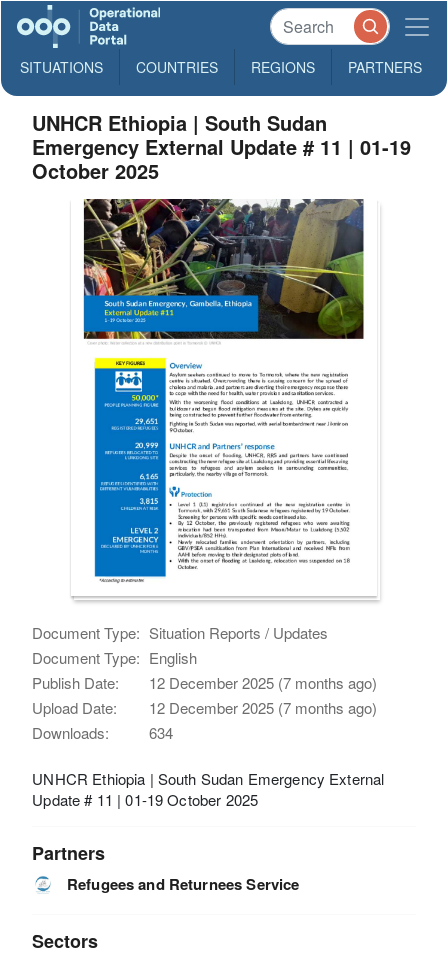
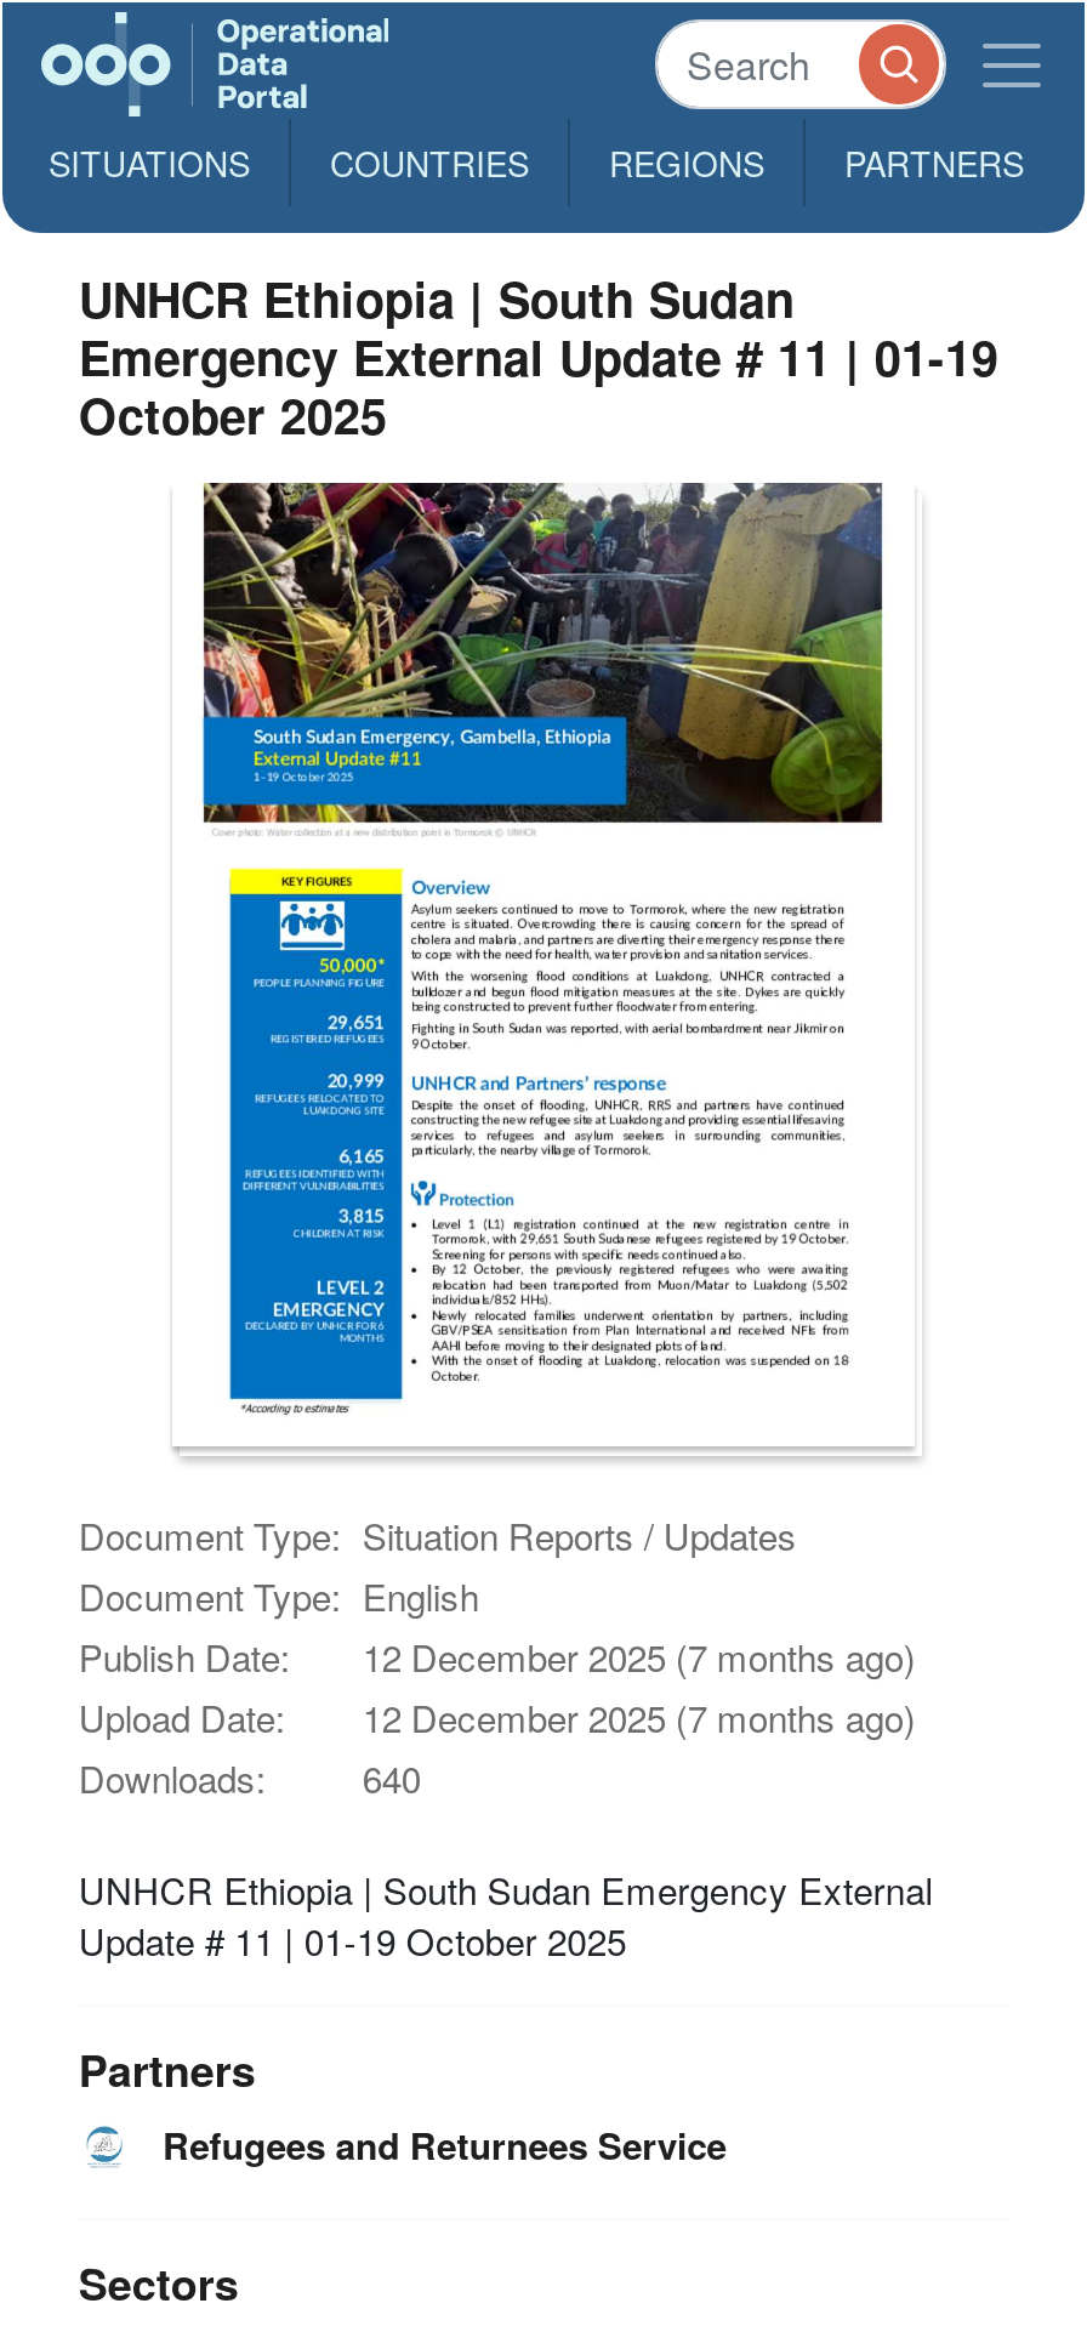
[32,722,173,743] Downloads: 634 -> [78,1752,420,1803] Downloads: 640

